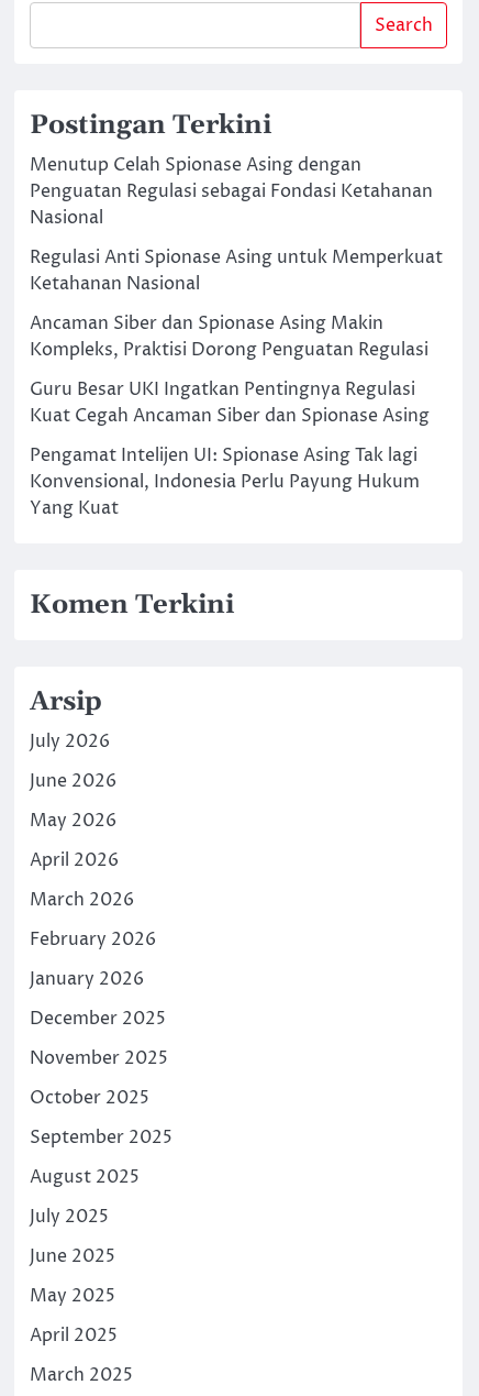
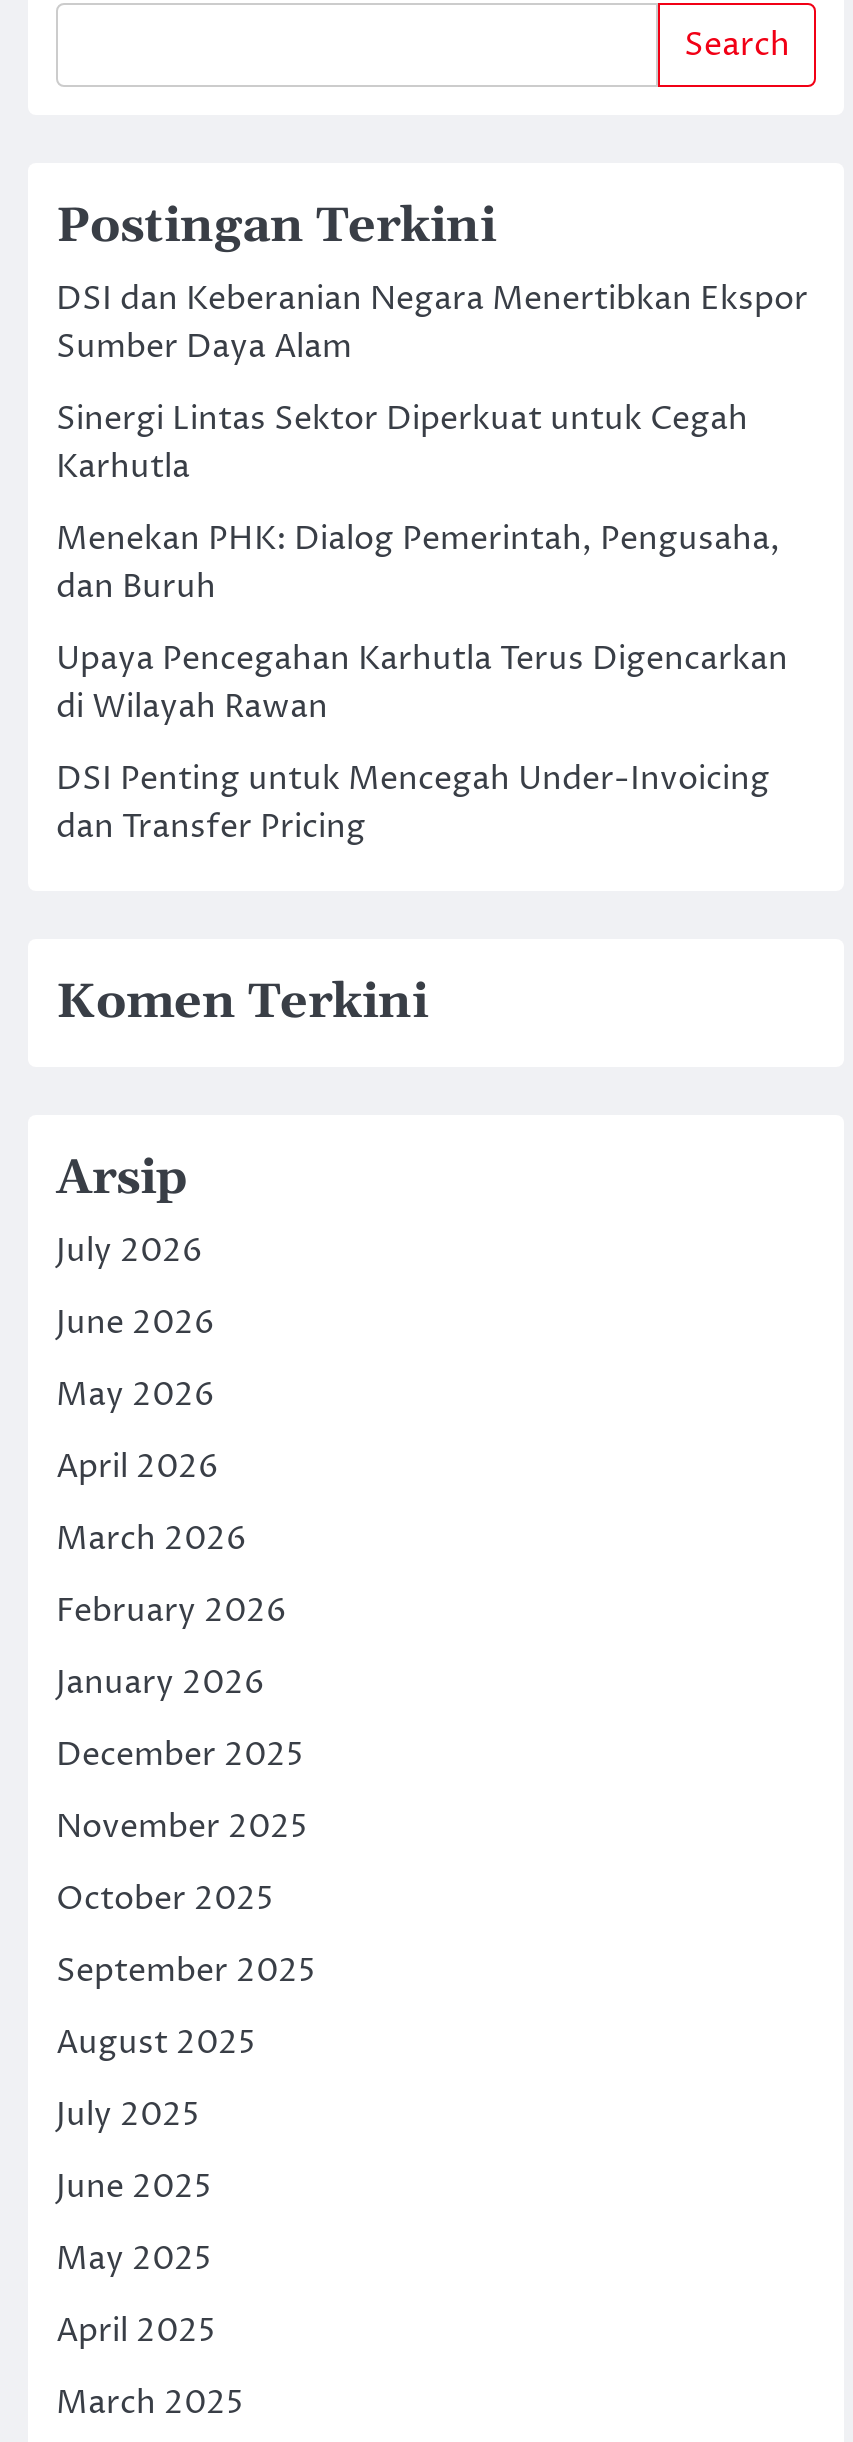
[30,153,433,230] Menutup Celah Spionase Asing dengan | Penguatan Regulasi sebagai Fondasi Ketahanan | Nasional -> [56,277,808,369] DSI dan Keberanian Negara Menertibkan Ekspor | Sumber Daya Alam
[30,245,443,296] Regulasi Anti Spionase Asing untuk Memperkuat | Ketahanan Nasional -> [56,397,748,489] Sinergi Lintas Sektor Diperkuat untuk Cegah | Karhutla
[30,311,428,362] Ancaman Siber dan Spionase Asing Makin | Kompleks, Praktisi Dorong Penguatan Regulasi -> [56,517,780,609] Menekan PHK: Dialog Pemerintah, Pengusaha, | dan Buruh
[30,377,430,428] Guru Besar UKI Ingatkan Pentingnya Regulasi | Kuat Cegah Ancaman Siber dan Spionase Asing -> [56,637,788,729] Upaya Pencegahan Karhutla Terus Digencarkan | di Wilayah Rawan
[30,443,420,520] Pengamat Intelijen UI: Spionase Asing Tak lagi | Konvensional, Indonesia Perlu Payung Hukum | Yang Kuat -> [56,757,770,849] DSI Penting untuk Mencegah Under-Invoicing | dan Transfer Pricing

